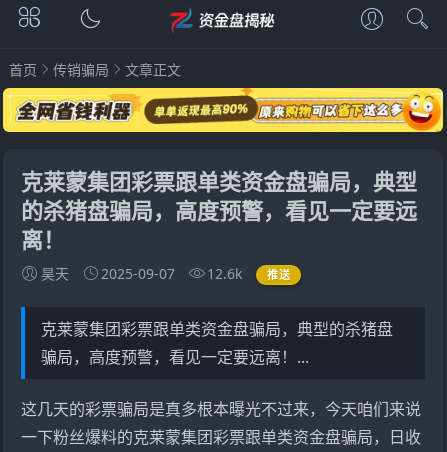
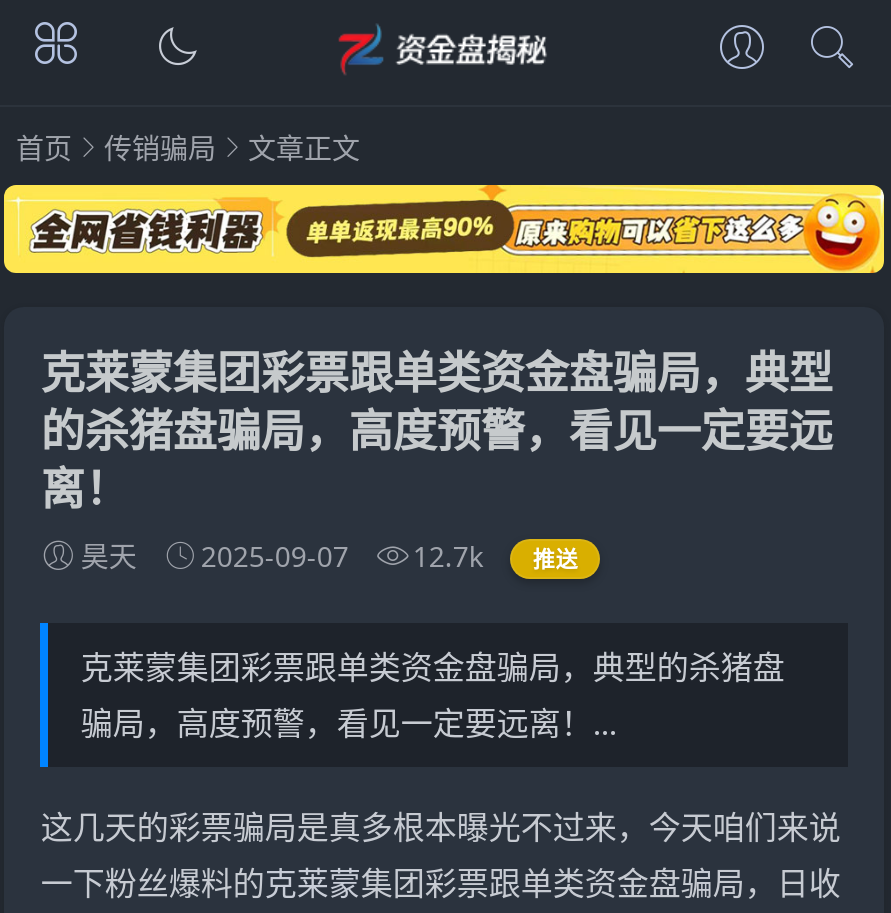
[41,264,290,283] 昊天 2025-09-07 12.6k 推送 -> [81,537,578,575] 昊天 2025-09-07 12.7k 推送

